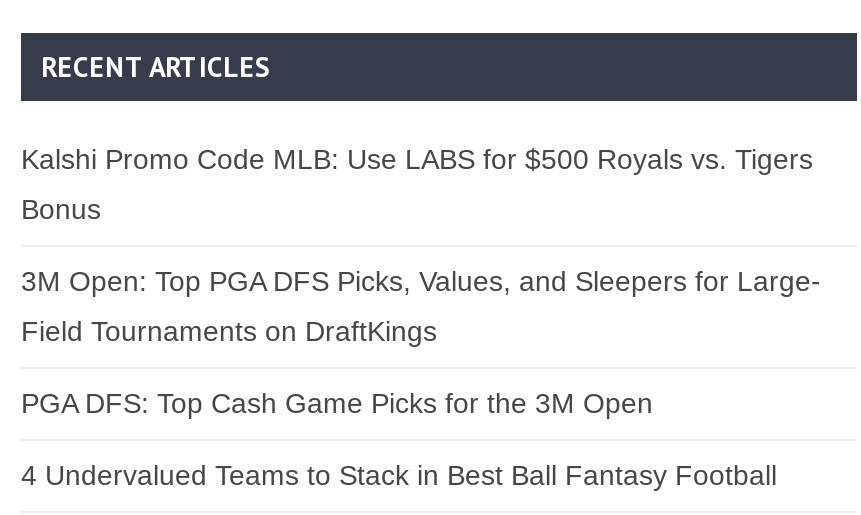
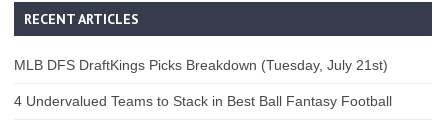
[21,143,821,419] Kalshi Promo Code MLB: Use LABS for $500 Royals vs. Tigers | Bonus | 3M Open: Top PGA DFS Picks, Values, and Sleepers for Large- | Field Tournaments on DraftKings | PGA DFS: Top Cash Game Picks for the 3M Open -> [14,57,388,73] MLB DFS DraftKings Picks Breakdown (Tuesday, July 21st)

